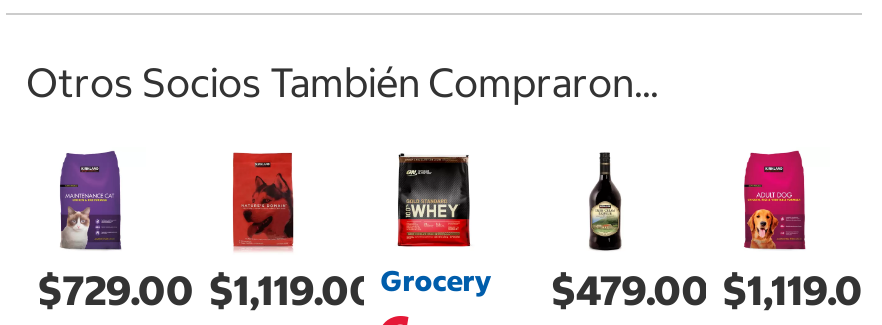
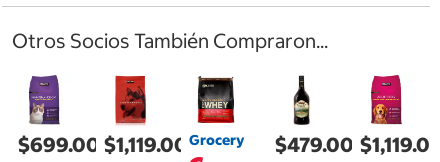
[38,265,194,315] $729.00 -> [18,132,100,157] $699.00

